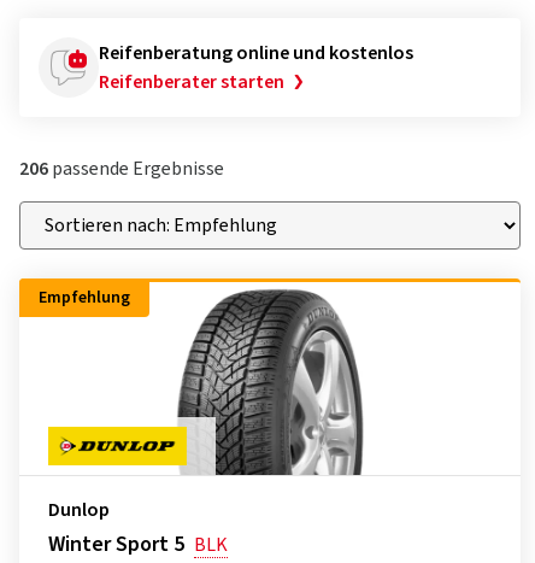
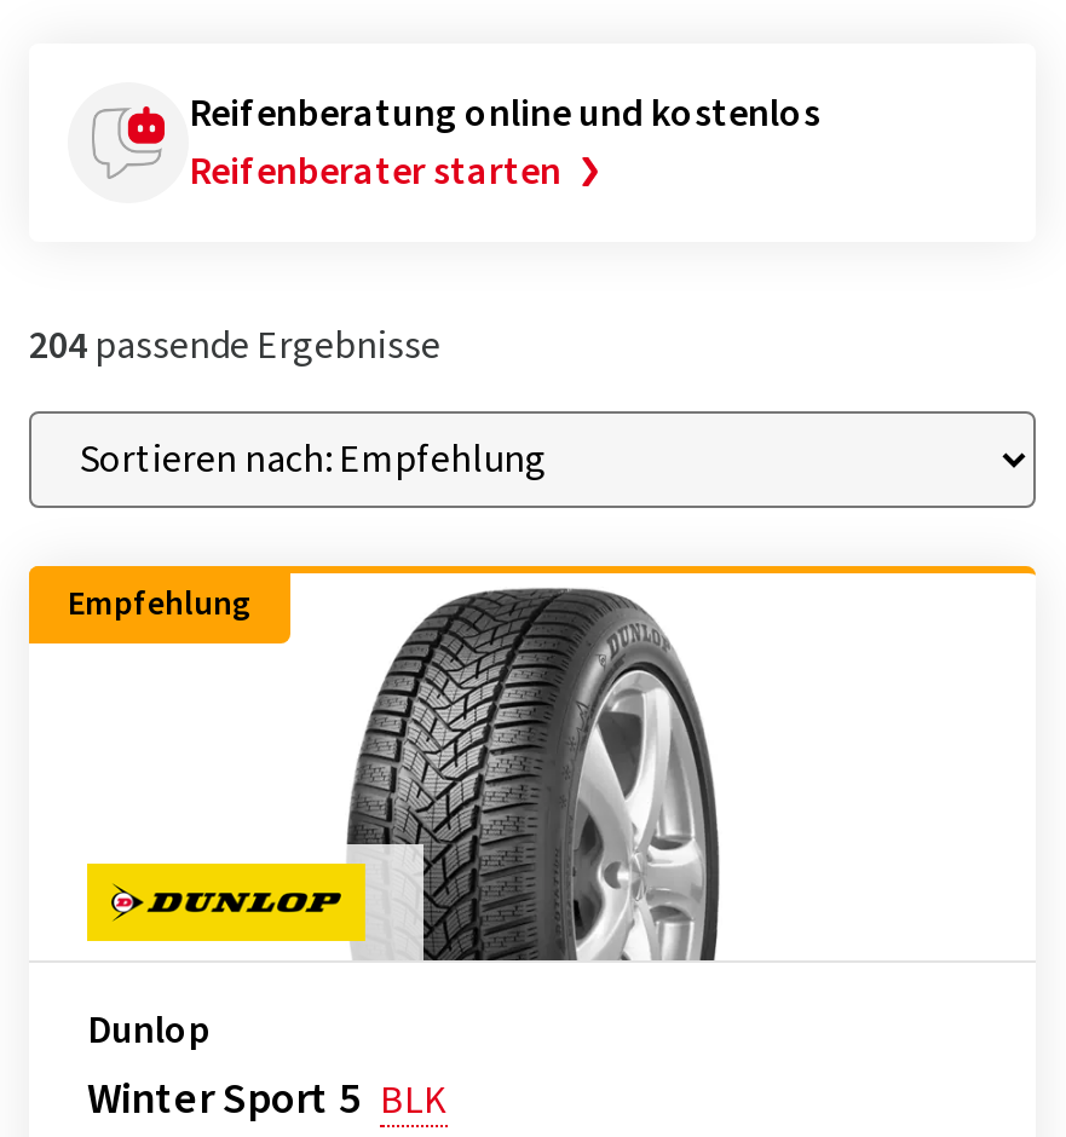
[19,156,224,182] 206 passende Ergebnisse -> [29,319,440,373] 204 passende Ergebnisse

